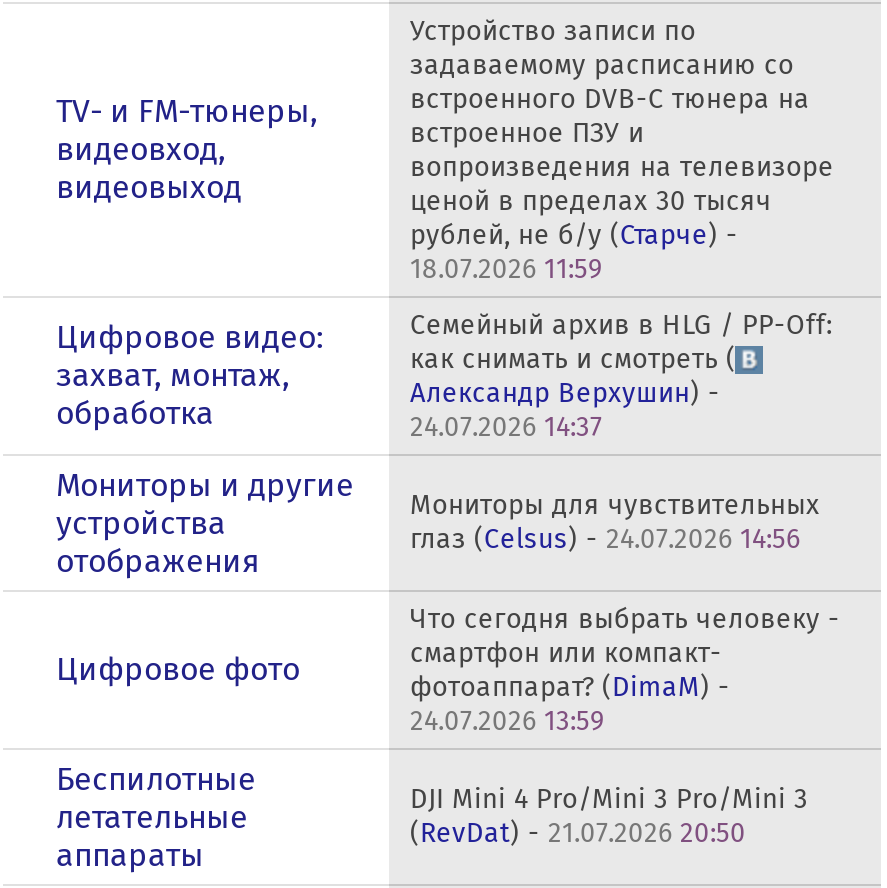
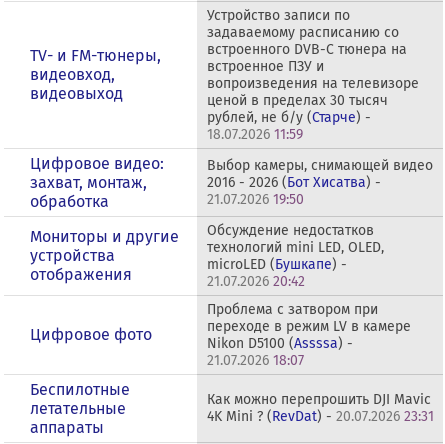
[410,308,832,444] Семейный архив в HLG / PP-Off: | как снимать и смотреть ( | Александр Верхушин) - | 24.07.2026 14:37 -> [207,157,433,208] Выбор камеры, снимающей видео | 2016 - 2026 (Бот Хисатва) - | 21.07.2026 19:50
[410,488,820,556] Мониторы для чувствительных | глаз (Celsus) - 24.07.2026 14:56 -> [207,222,384,290] Обсуждение недостатков | технологий mini LED, OLED, | microLED (Бушкапе) - | 21.07.2026 20:42
[410,602,840,738] Что сегодня выбрать человеку - | смартфон или компакт- | фотоаппарат? (DimaM) - | 24.07.2026 13:59 -> [207,301,411,369] Проблема с затвором при | переходе в режим LV в камере | Nikon D5100 (Assssa) - | 21.07.2026 18:07
[410,782,808,850] DJI Mini 4 Pro/Mini 3 Pro/Mini 3 | (RevDat) - 21.07.2026 20:50 -> [207,391,434,425] Как можно перепрошить DJI Mavic | 4K Mini ? (RevDat) - 20.07.2026 23:31

